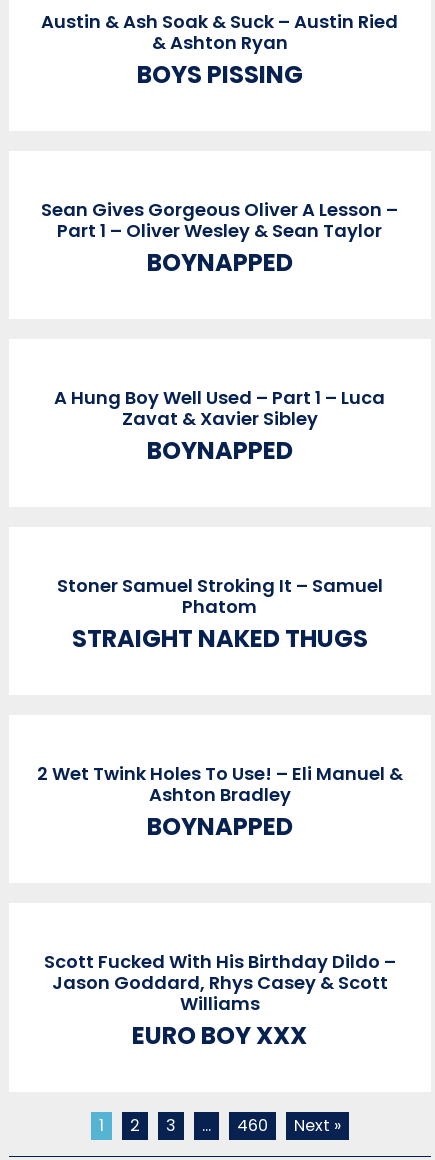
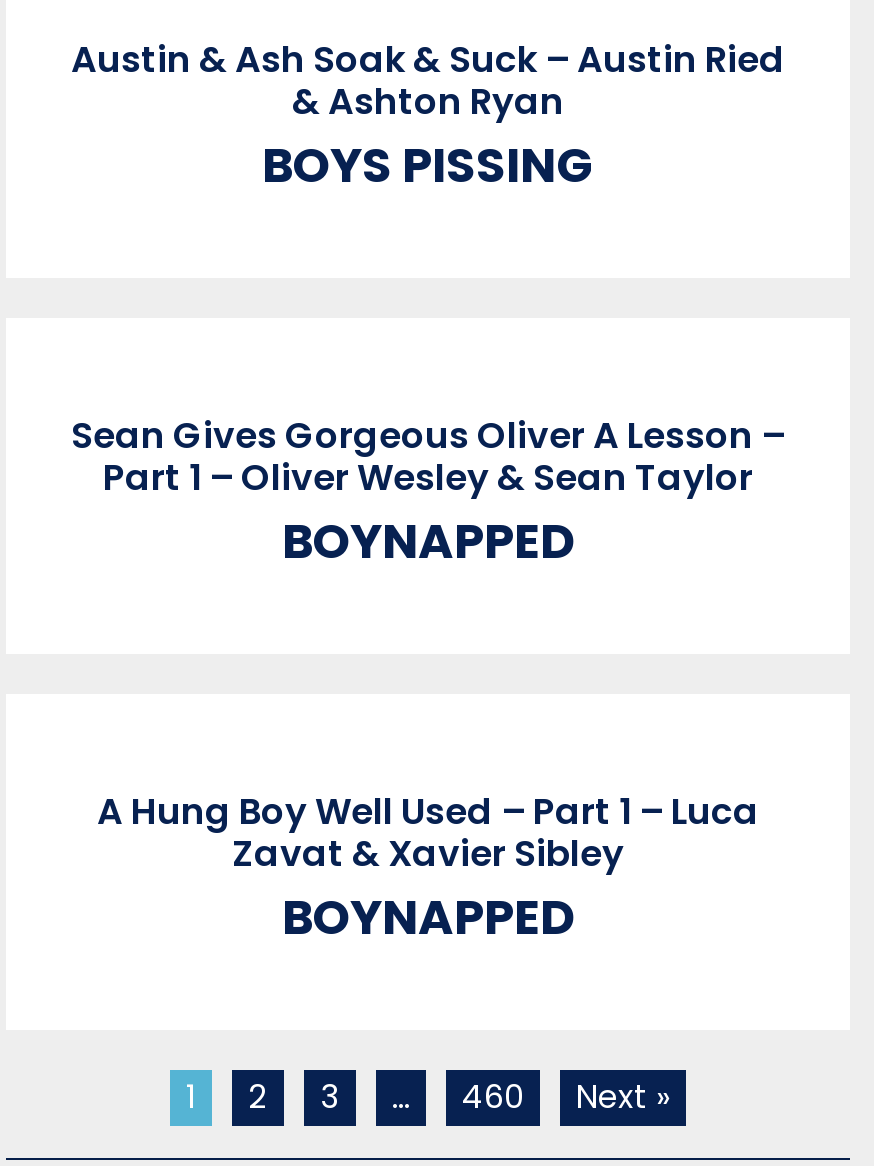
[57,573,383,655] Stoner Samuel Stroking It – Samuel | Phatom | STRAIGHT NAKED THUGS -> none
[37,761,403,843] 2 Wet Twink Holes To Use! – Eli Manuel & | Ashton Bradley | BOYNAPPED -> none
[44,949,396,1052] Scott Fucked With His Birthday Dildo – | Jason Goddard, Rhys Casey & Scott | Williams | EURO BOY XXX -> none

